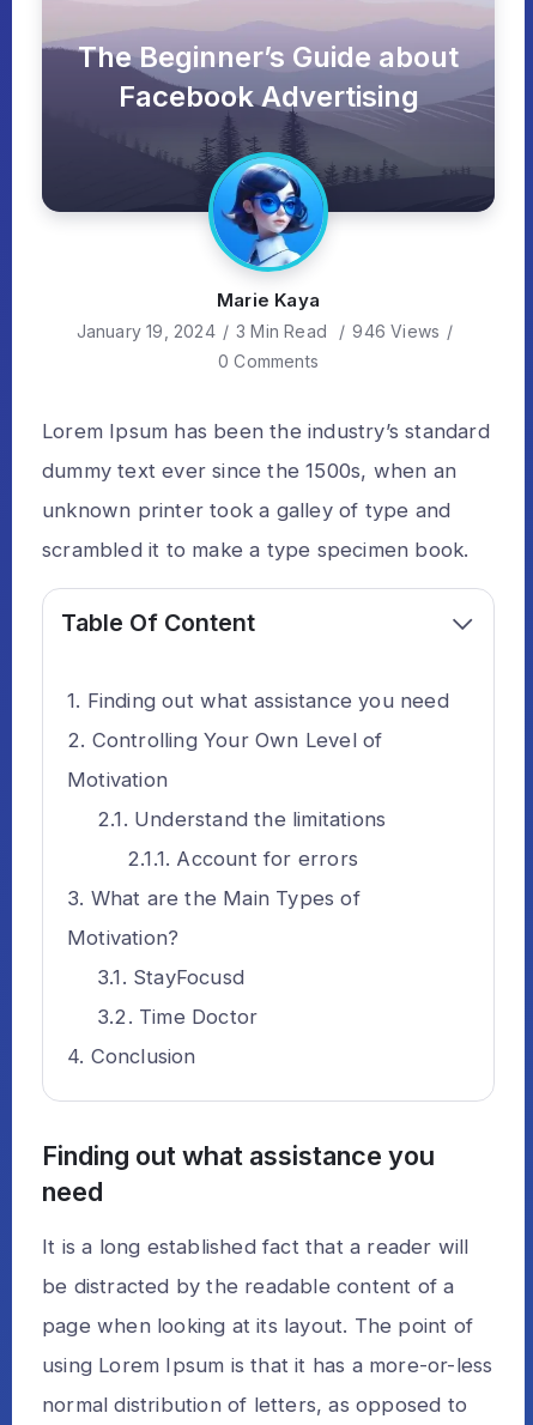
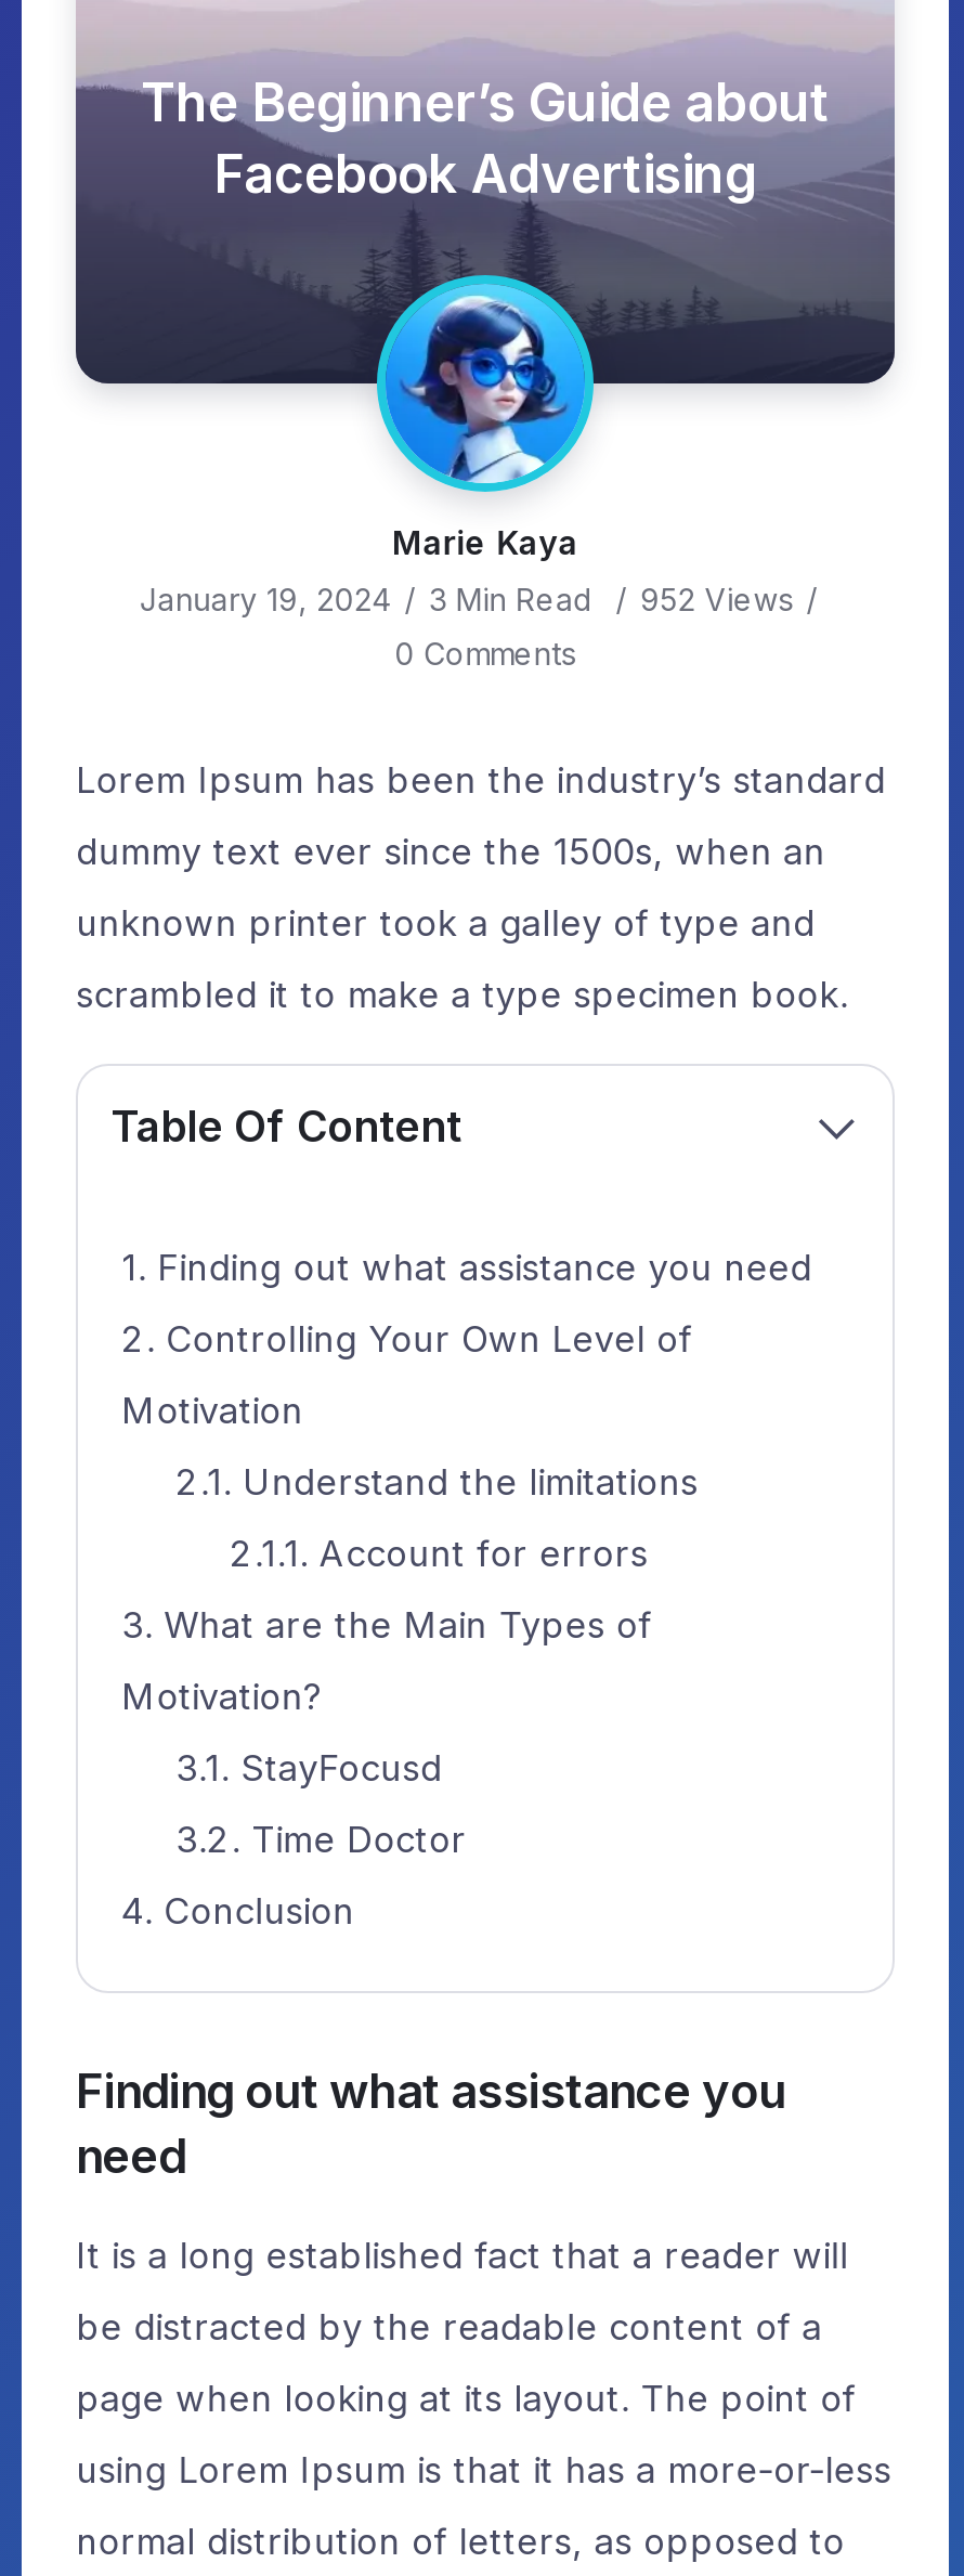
[76,321,440,342] January 19, 2024 3 Min Read 946 Views -> [140,581,793,618] January 19, 2024 3 Min Read 952 Views

